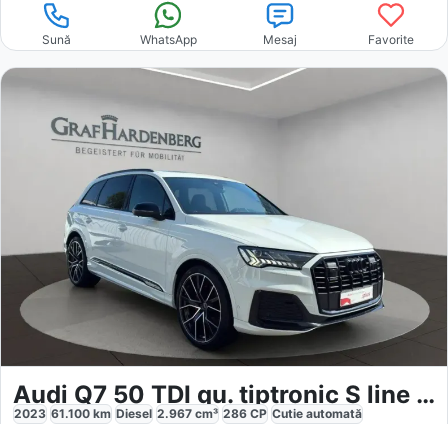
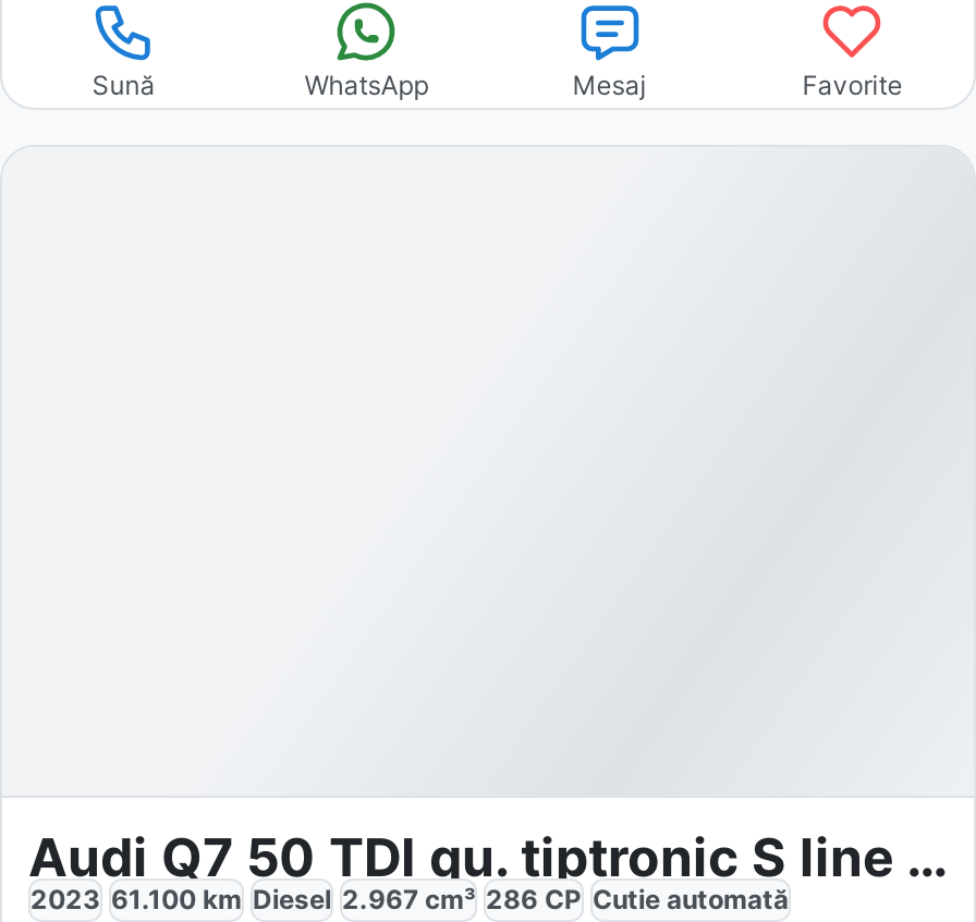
[3,68,445,367] [image] -> none

